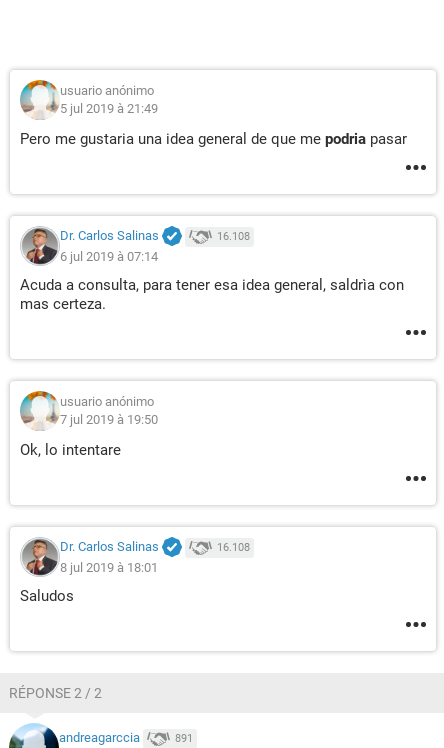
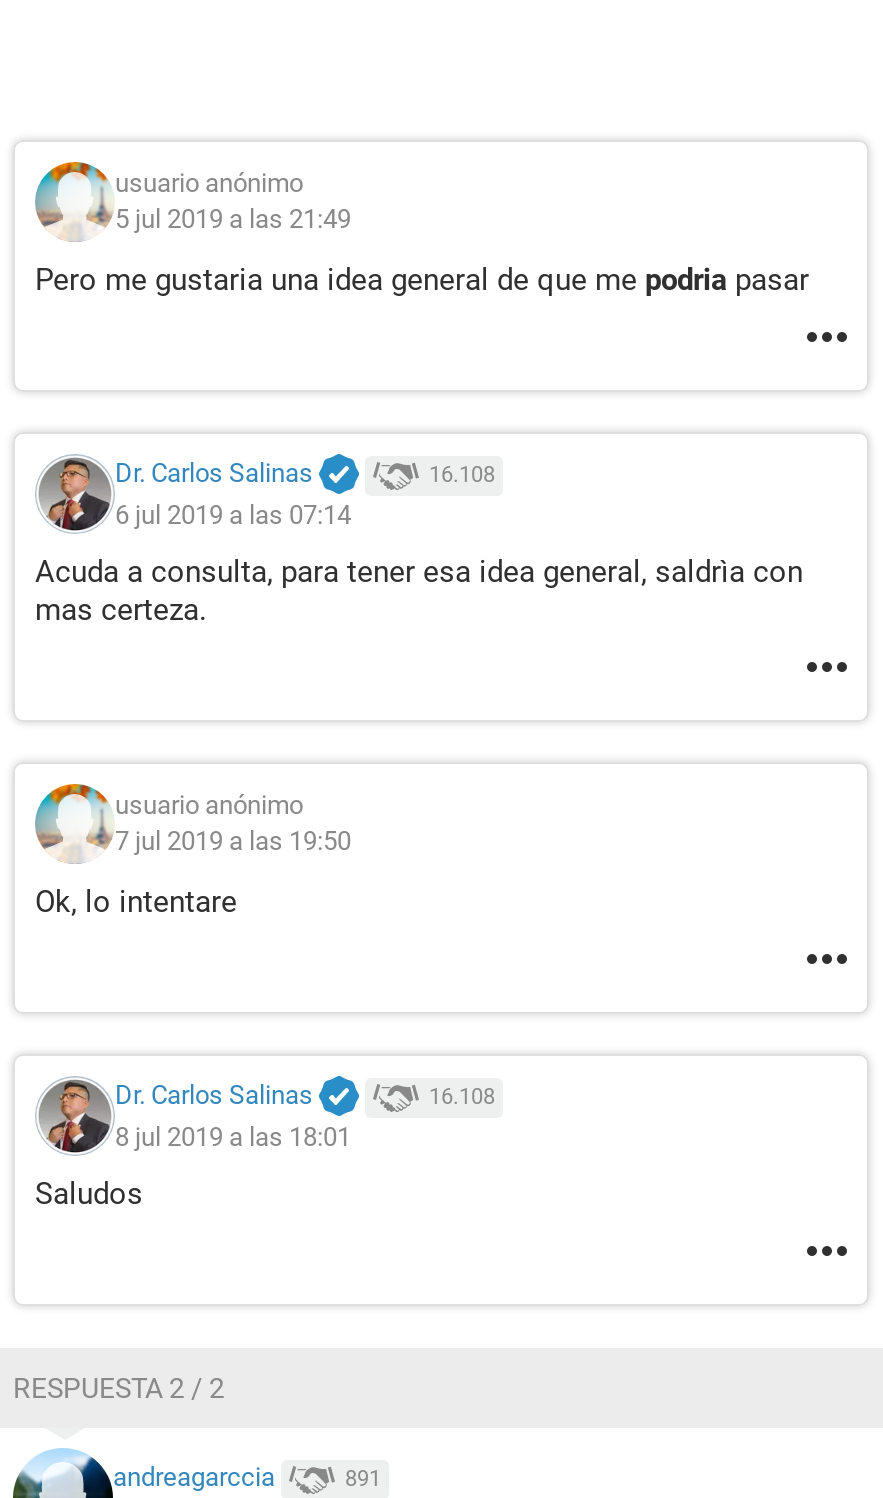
[60,101,158,116] 5 jul 2019 à 21:49 -> [115,204,351,234] 5 jul 2019 a las 21:49
[60,249,158,264] 6 jul 2019 à 07:14 -> [115,499,351,529] 6 jul 2019 a las 07:14
[60,412,158,427] 7 jul 2019 à 19:50 -> [115,826,351,856] 7 jul 2019 a las 19:50
[60,560,158,575] 8 jul 2019 à 18:01 -> [115,1121,351,1151] 8 jul 2019 a las 18:01
[9,685,102,701] RÉPONSE 2 / 2 -> [13,1372,225,1404] RESPUESTA 2 / 2

